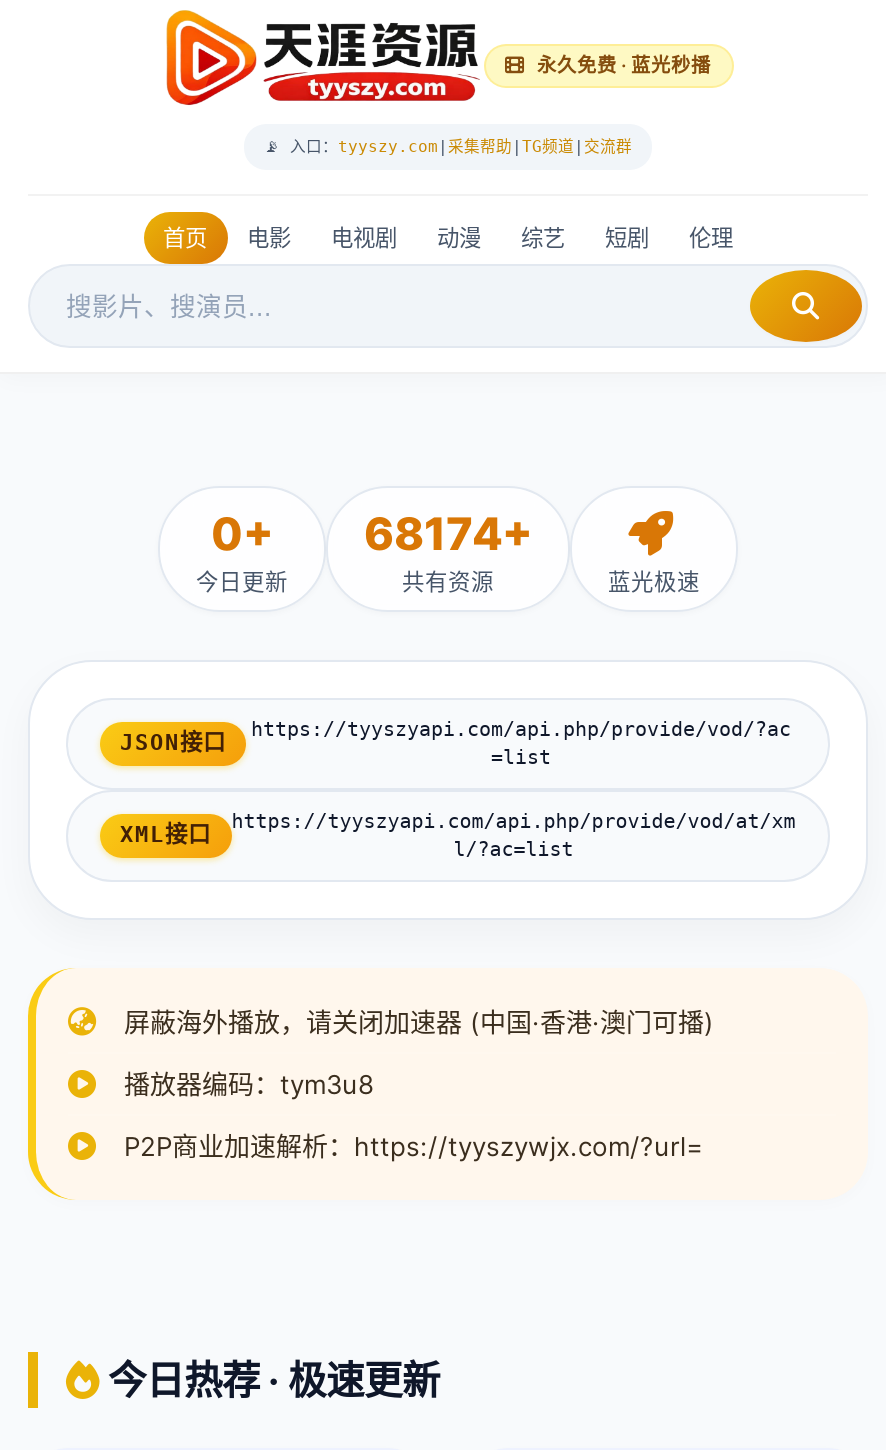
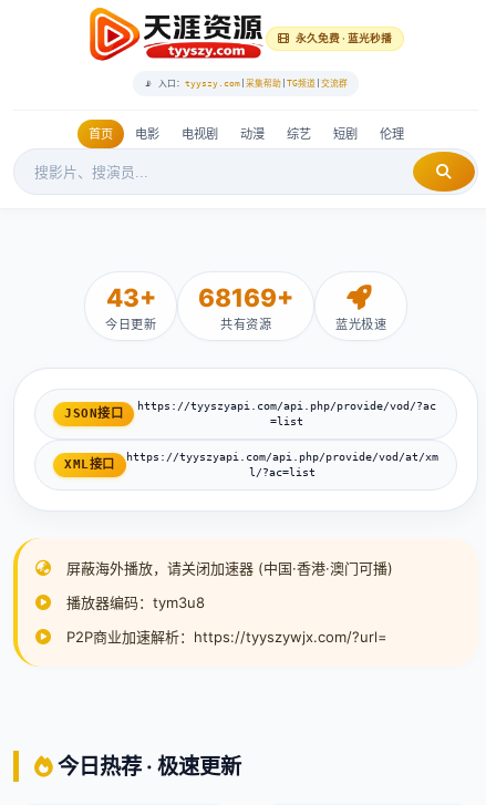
[211,506,273,560] 0+ -> [106,282,156,312] 43+
[364,506,532,560] 68174+ -> [198,282,293,312] 68169+

